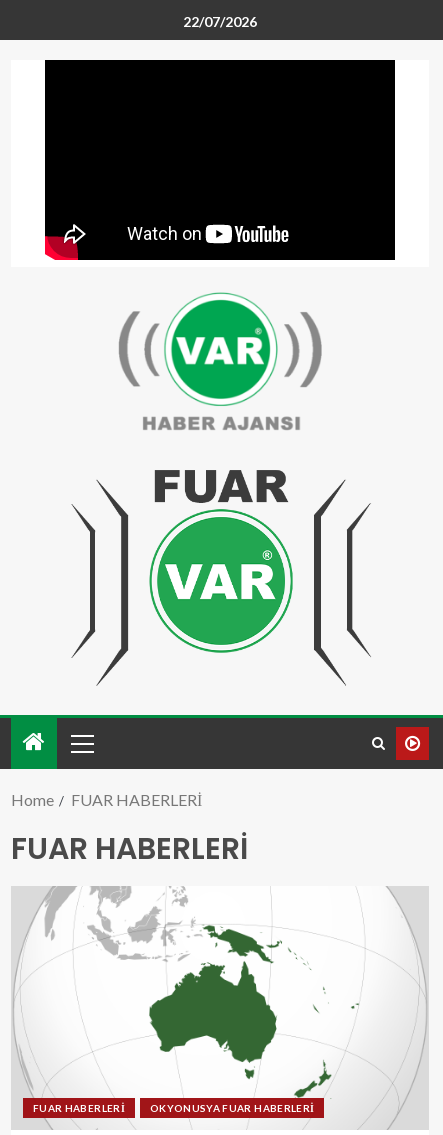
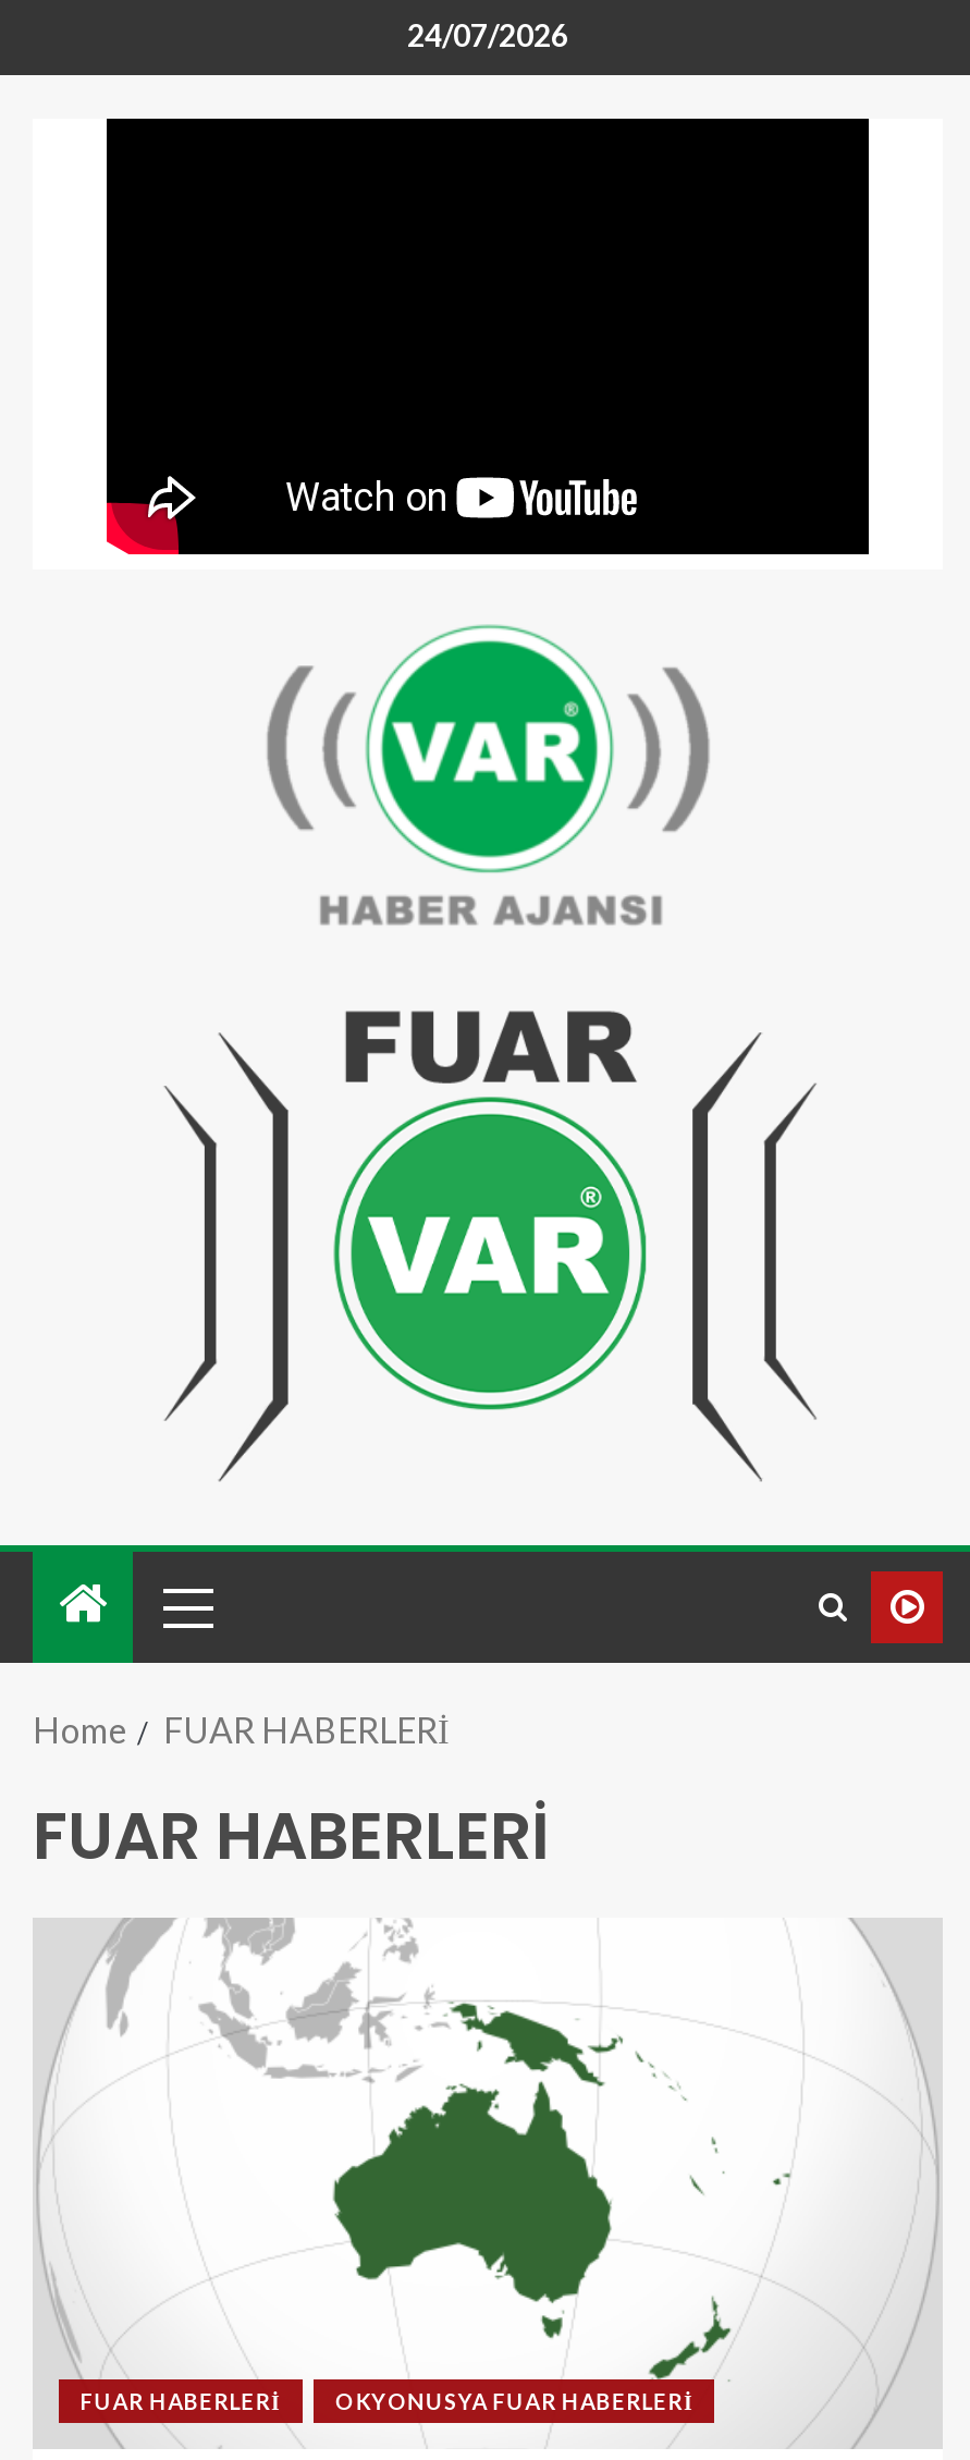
[183,13,257,30] 22/07/2026 -> [407,16,568,53] 24/07/2026

